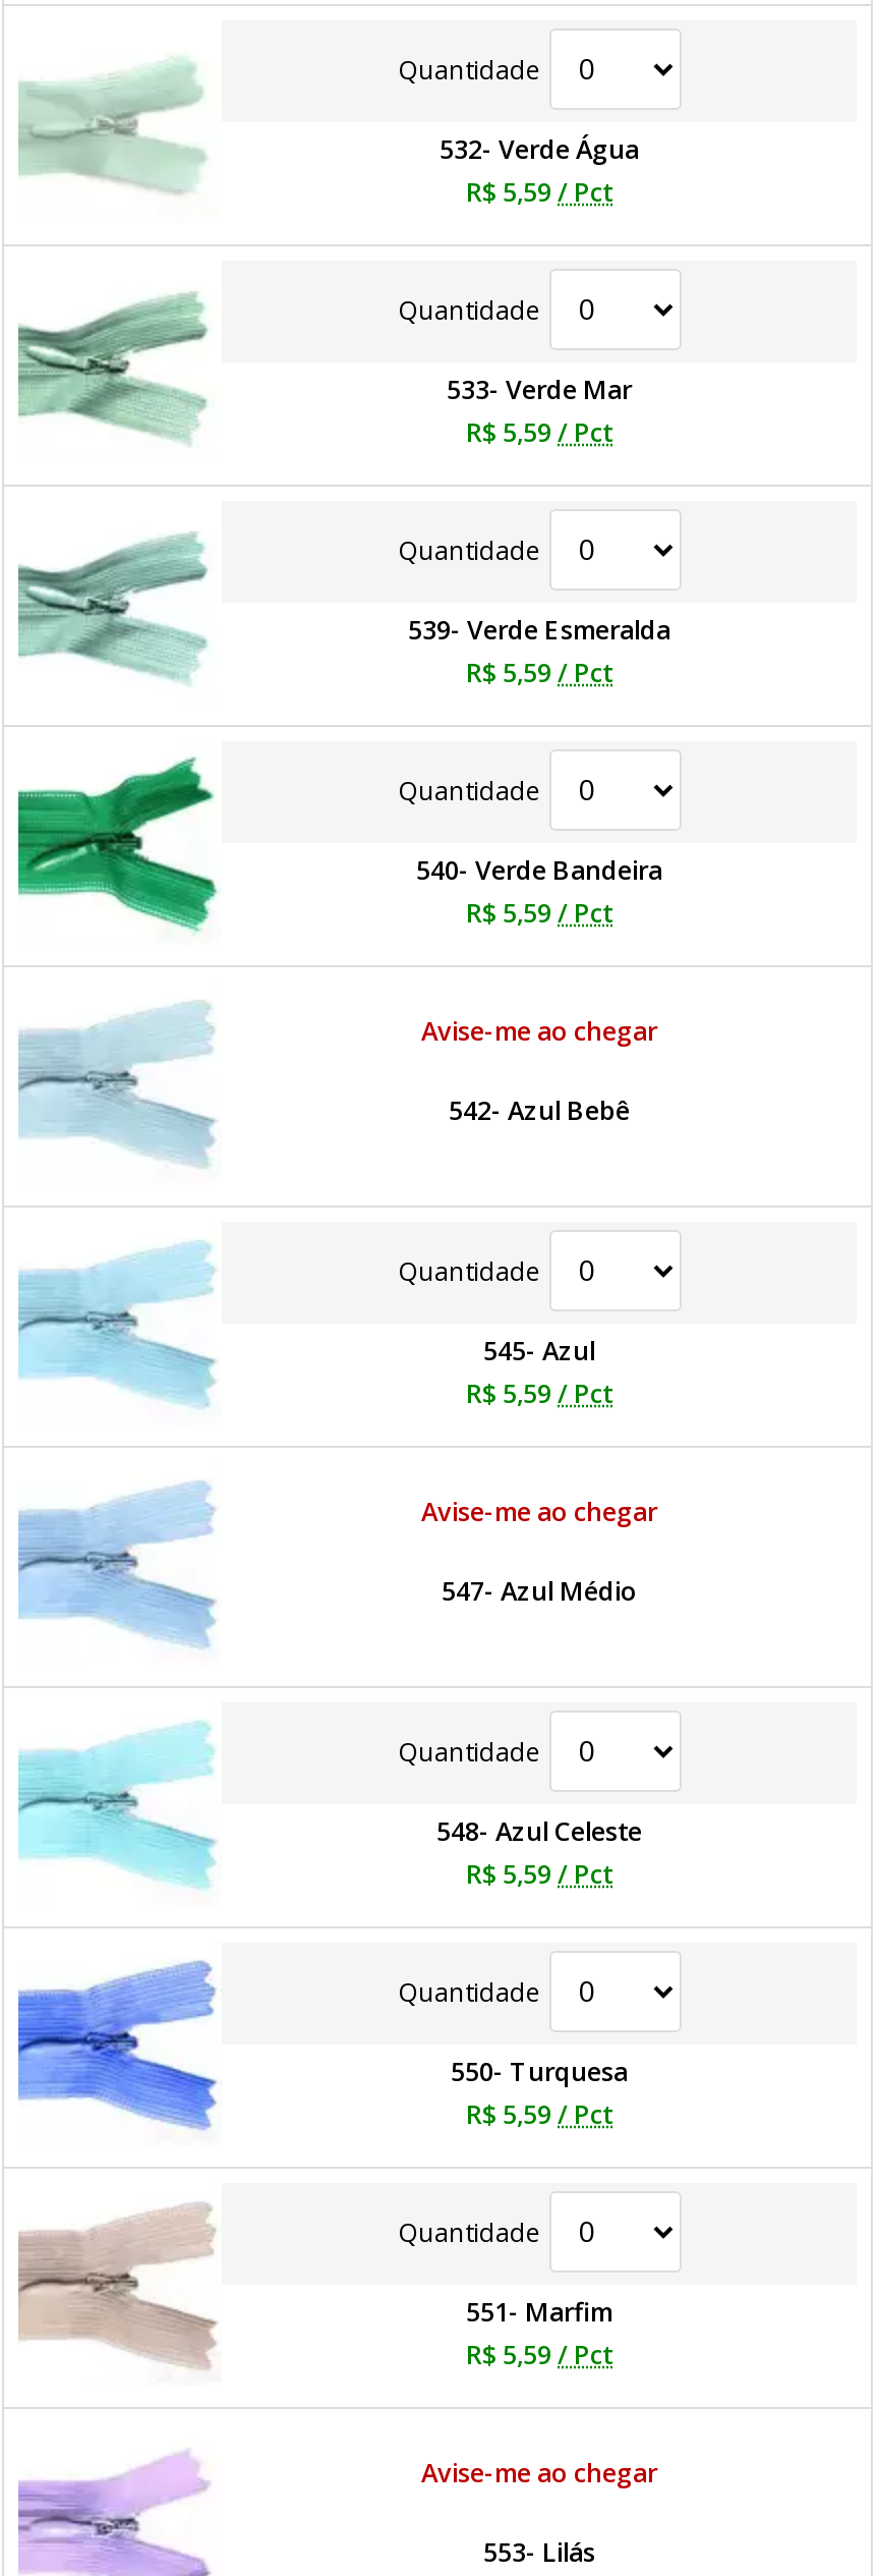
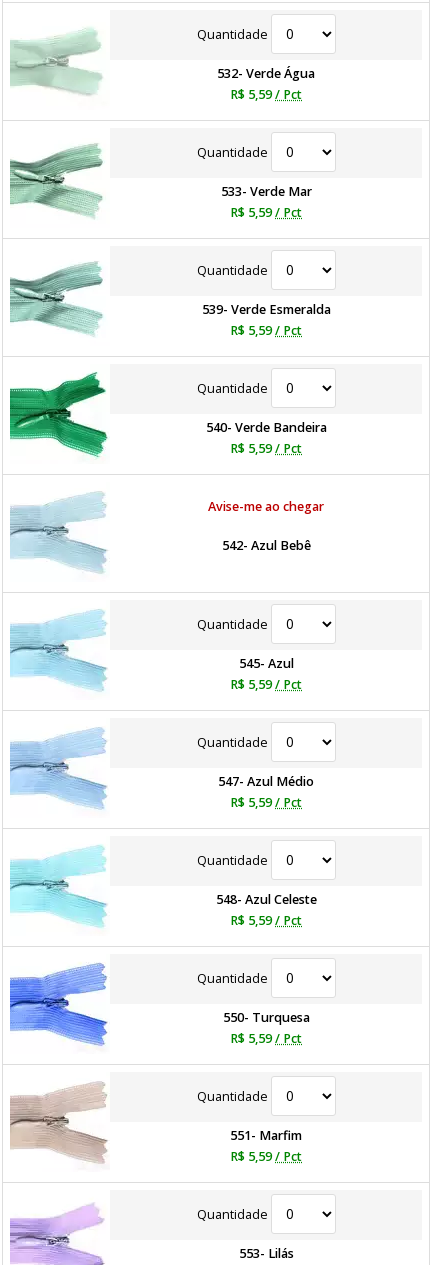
[421,1495,657,1529] Avise-me ao chegar -> [196,734,270,751] Quantidade
none -> [230,794,302,811] R$ 5,59 / Pct
[421,2456,657,2490] Avise-me ao chegar -> [196,1206,270,1223] Quantidade

